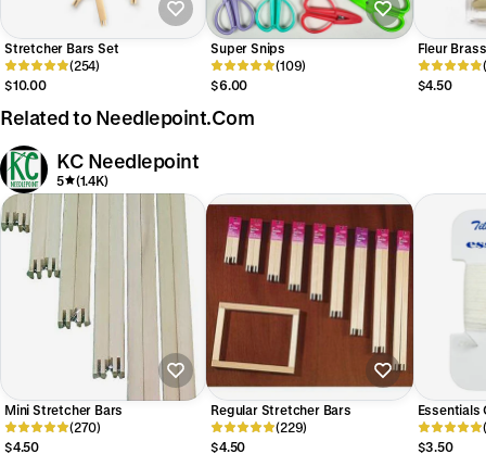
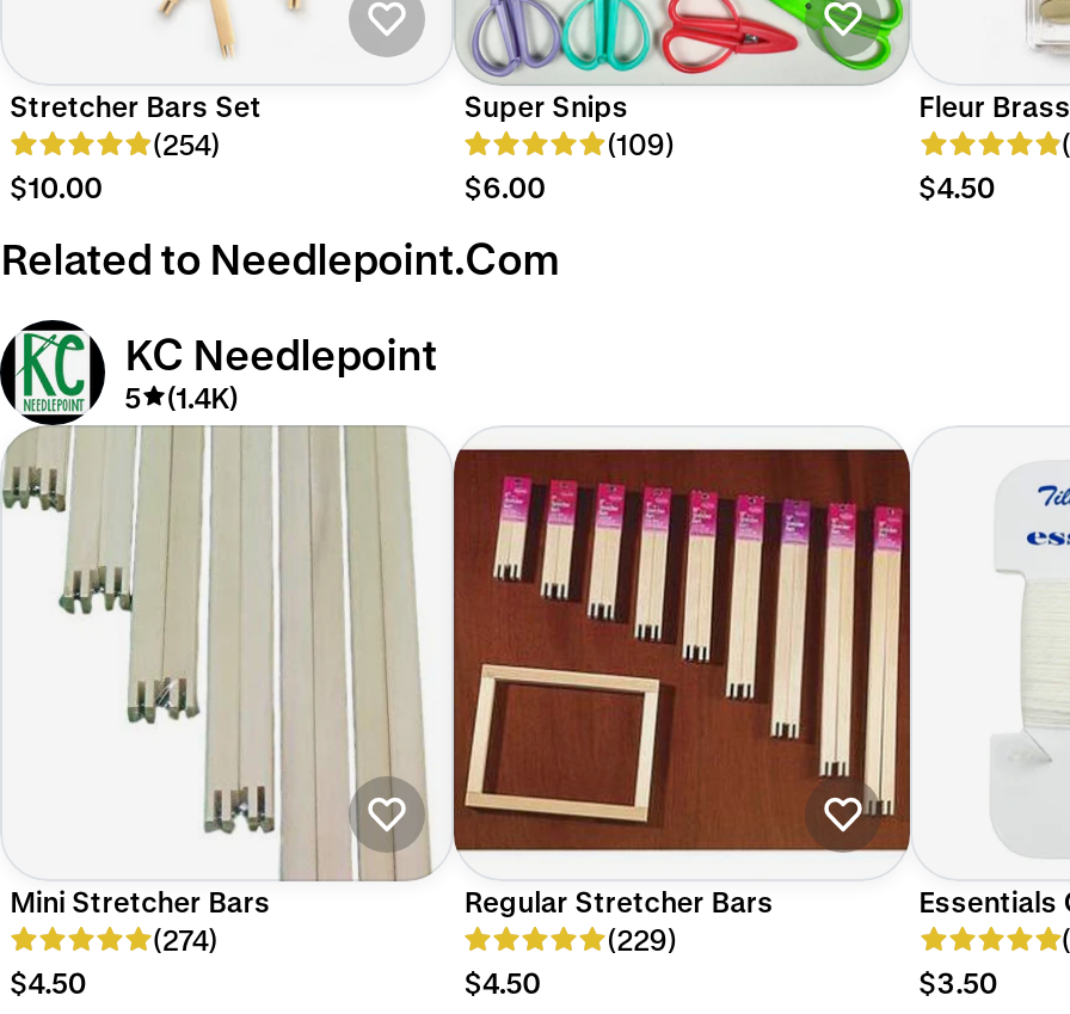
[69,419,101,434] (270) -> [153,921,217,954] (274)

